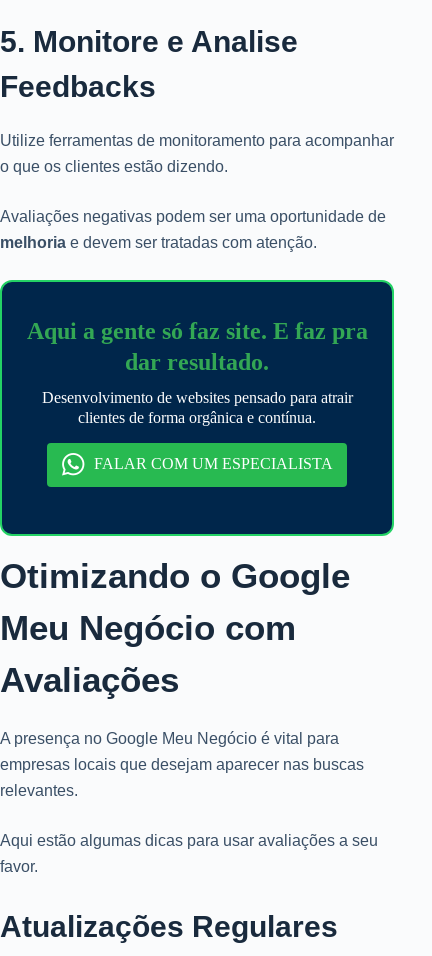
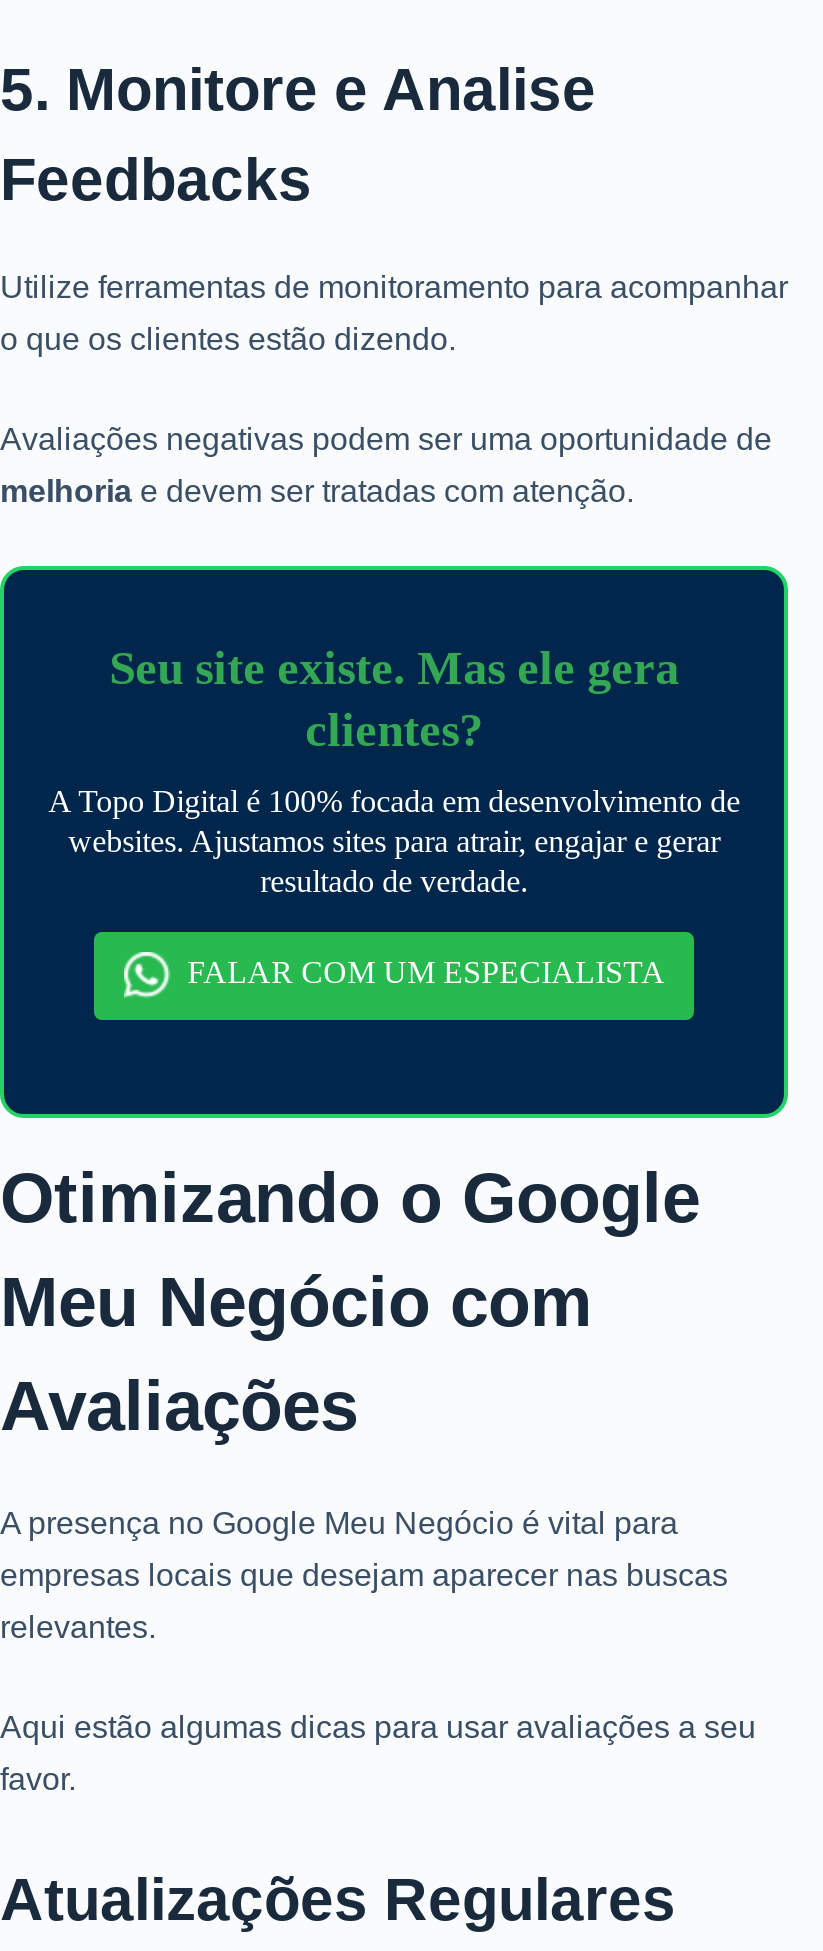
[27,318,368,375] Aqui a gente só faz site. E faz pra | dar resultado. -> [109,643,679,757] Seu site existe. Mas ele gera | clientes?
[42,389,353,426] Desenvolvimento de websites pensado para atrair | clientes de forma orgânica e contínua. -> [48,785,740,899] A Topo Digital é 100% focada em desenvolvimento de | websites. Ajustamos sites para atrair, engajar e gerar | resultado de verdade.

